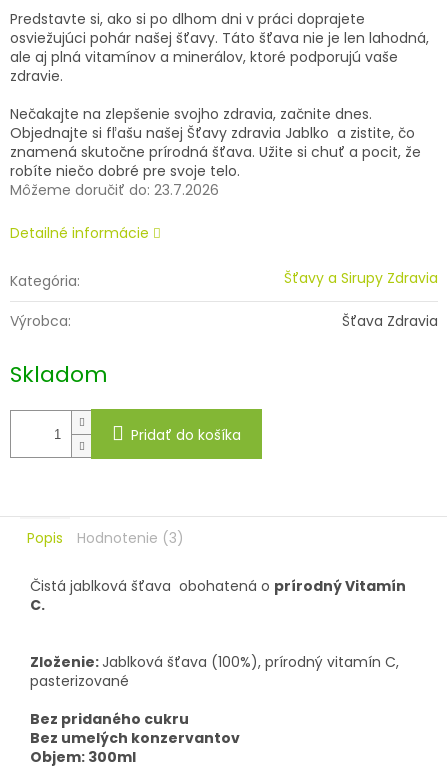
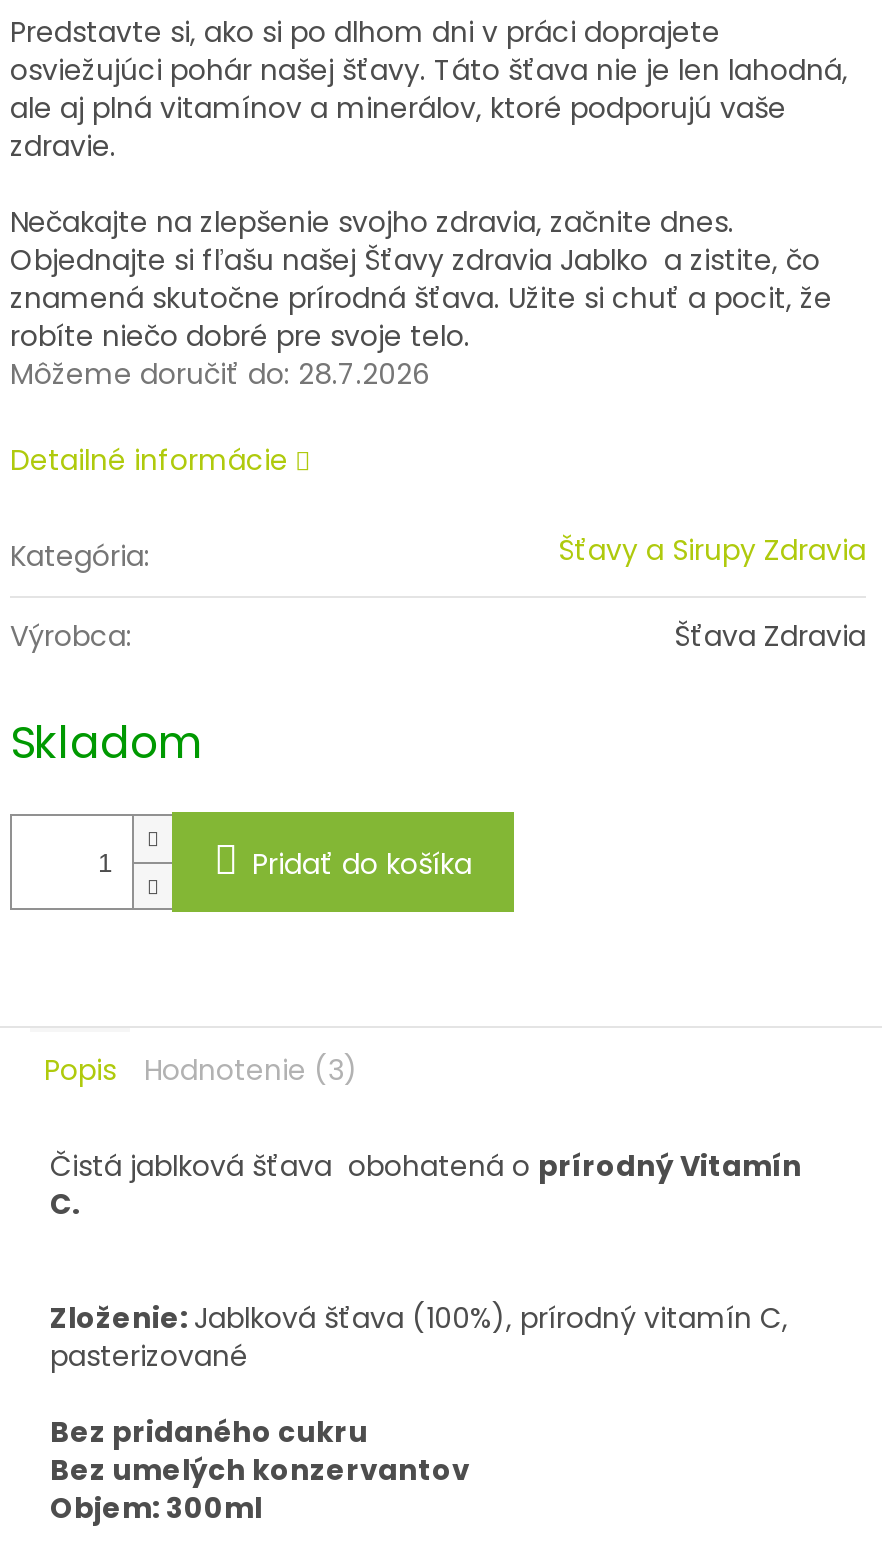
[10,180,219,200] Môžeme doručiť do: 23.7.2026 -> [10,355,430,395] Môžeme doručiť do: 28.7.2026

